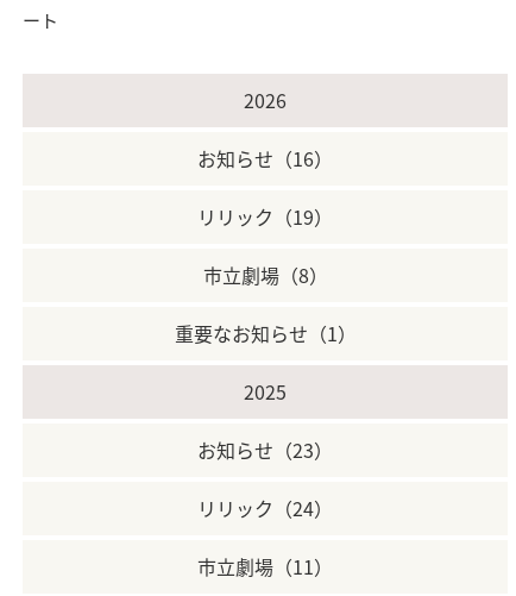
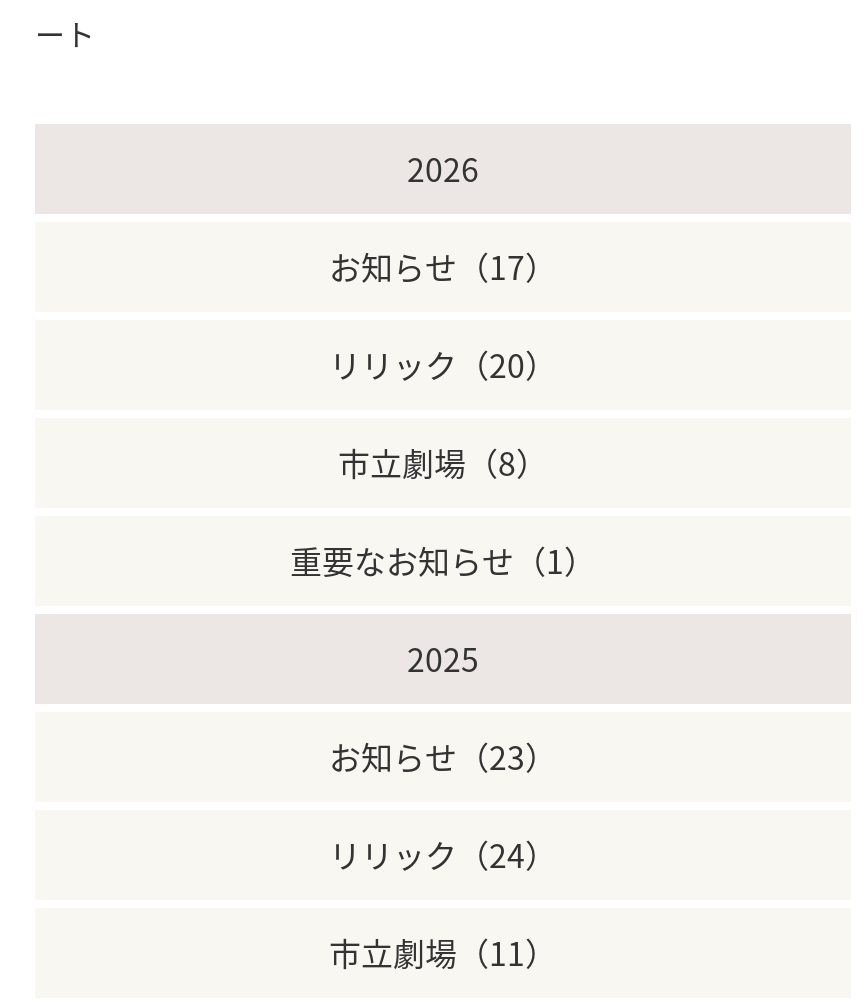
[197,144,333,173] お知らせ（16） -> [329,242,557,290] お知らせ（17）
[197,202,333,231] リリック（19） -> [329,340,557,388] リリック（20）

